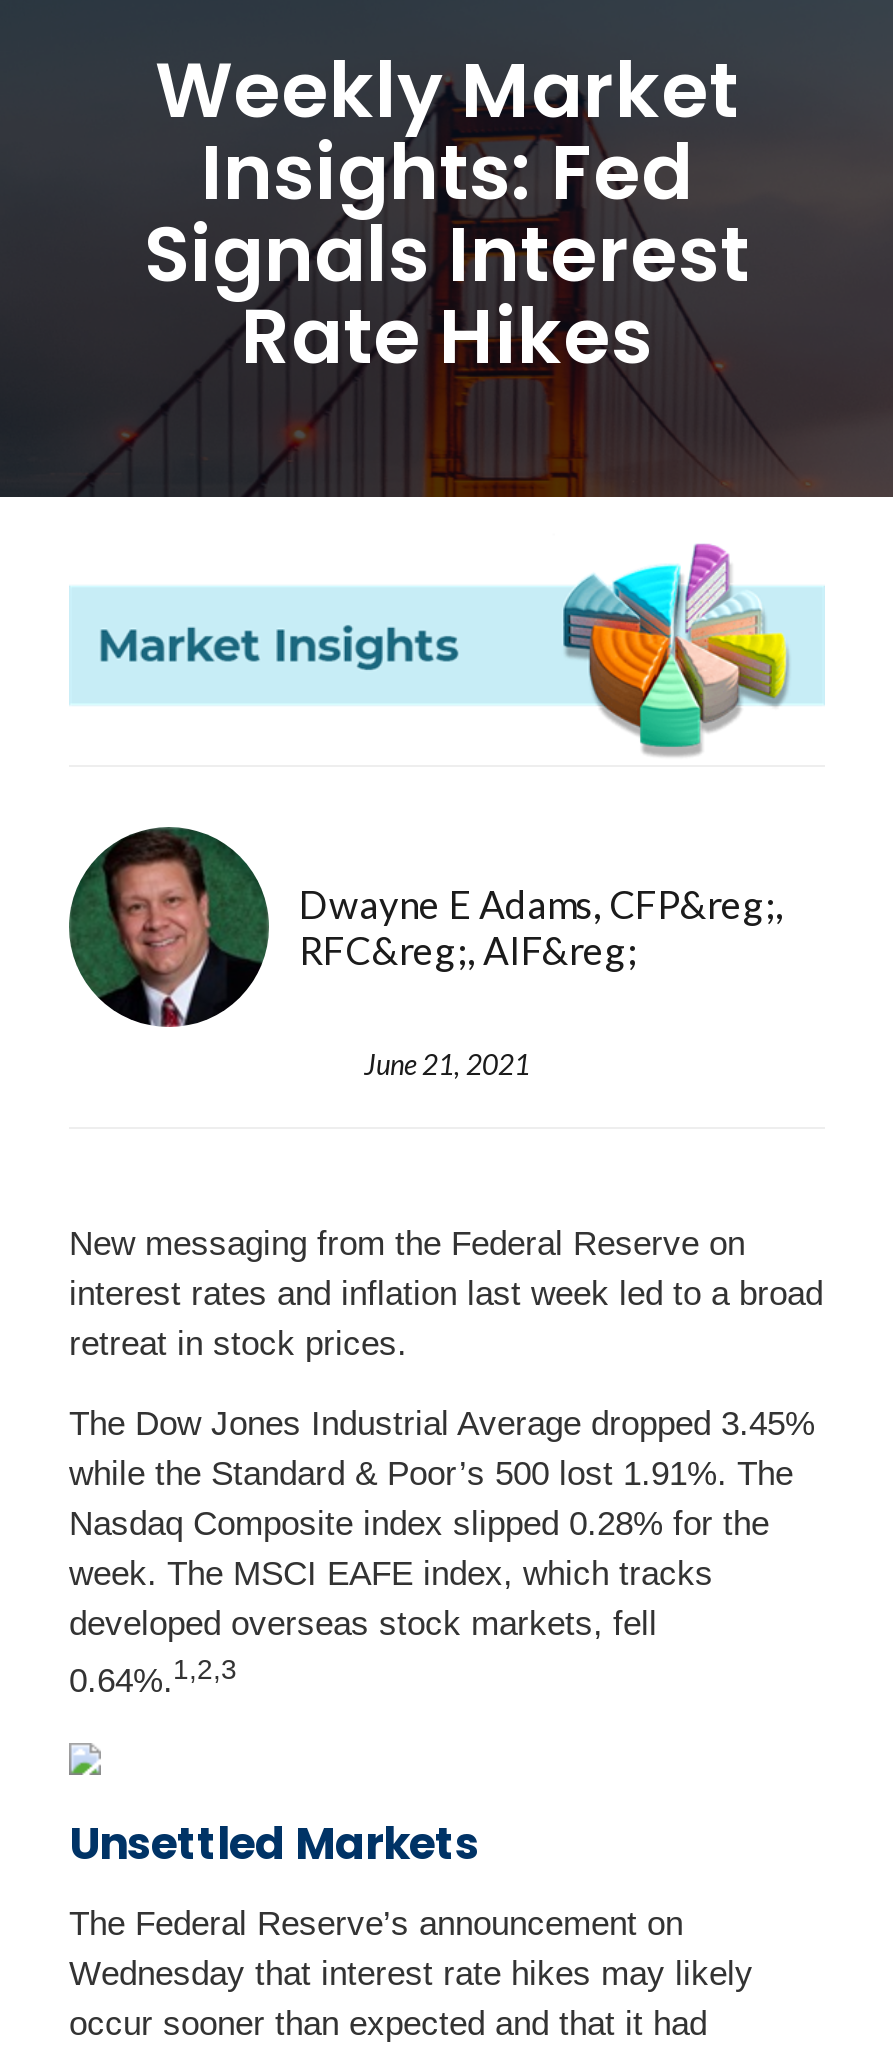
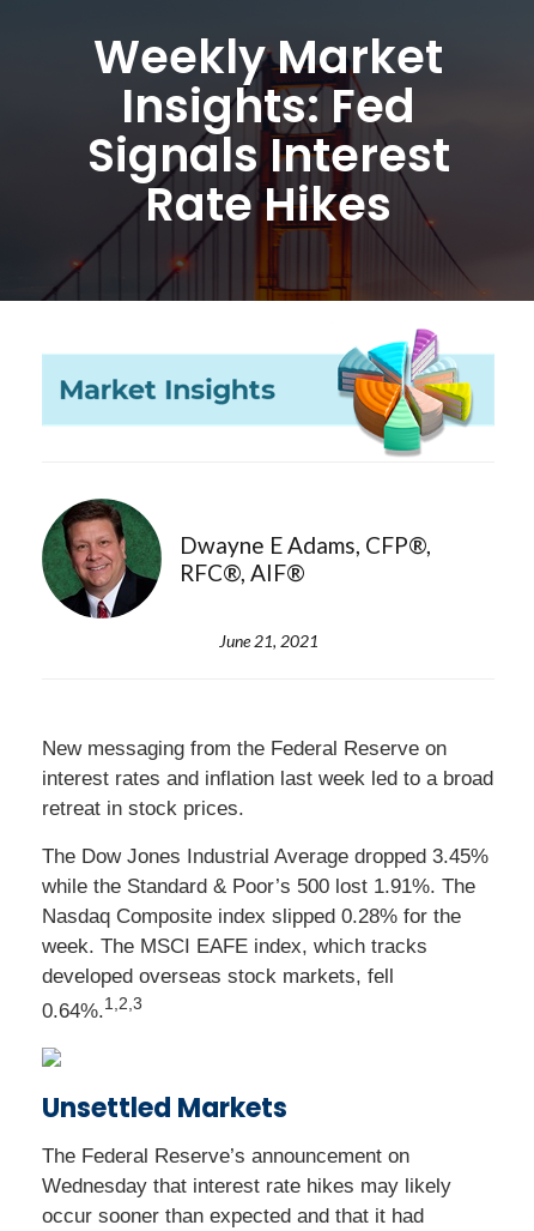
[299,880,783,972] Dwayne E Adams, CFP&reg;, | RFC&reg;, AIF&reg; -> [180,530,431,586] Dwayne E Adams, CFP®, | RFC®, AIF®

